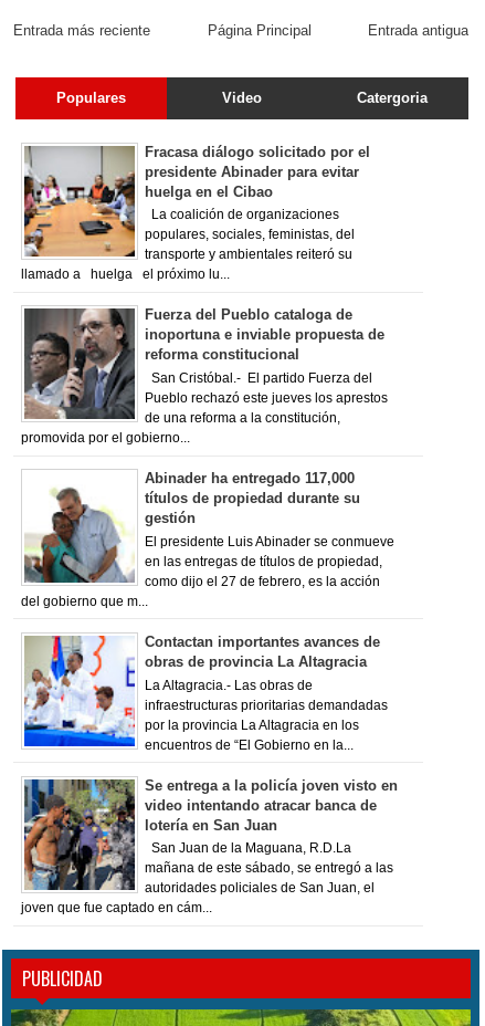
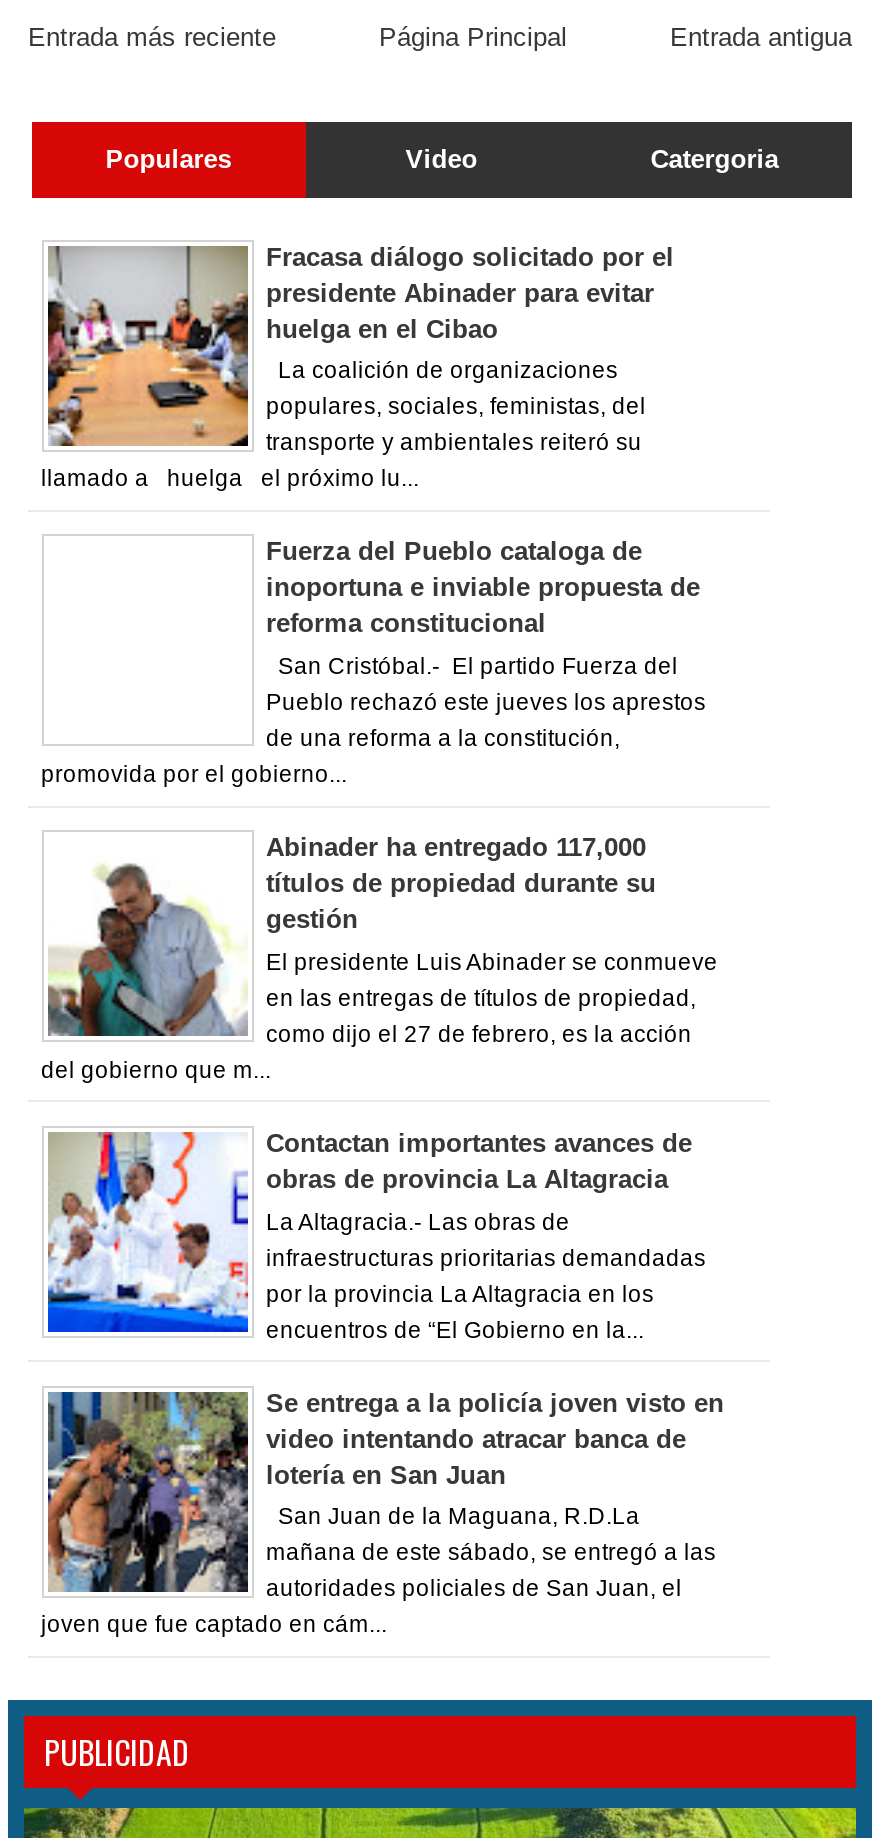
[23,307,136,420] [image] -> none

